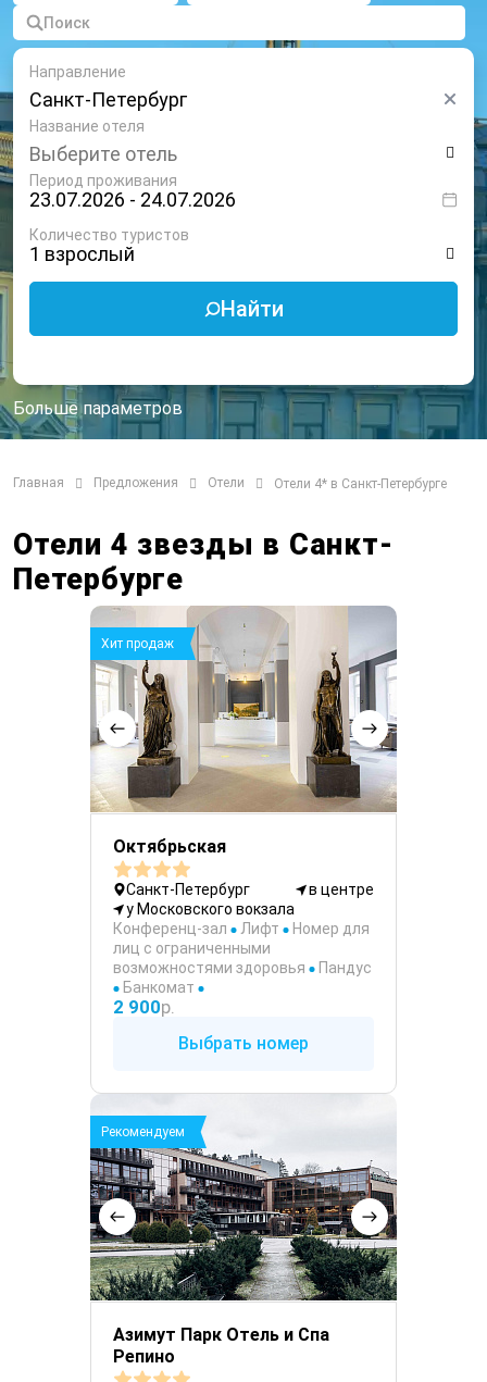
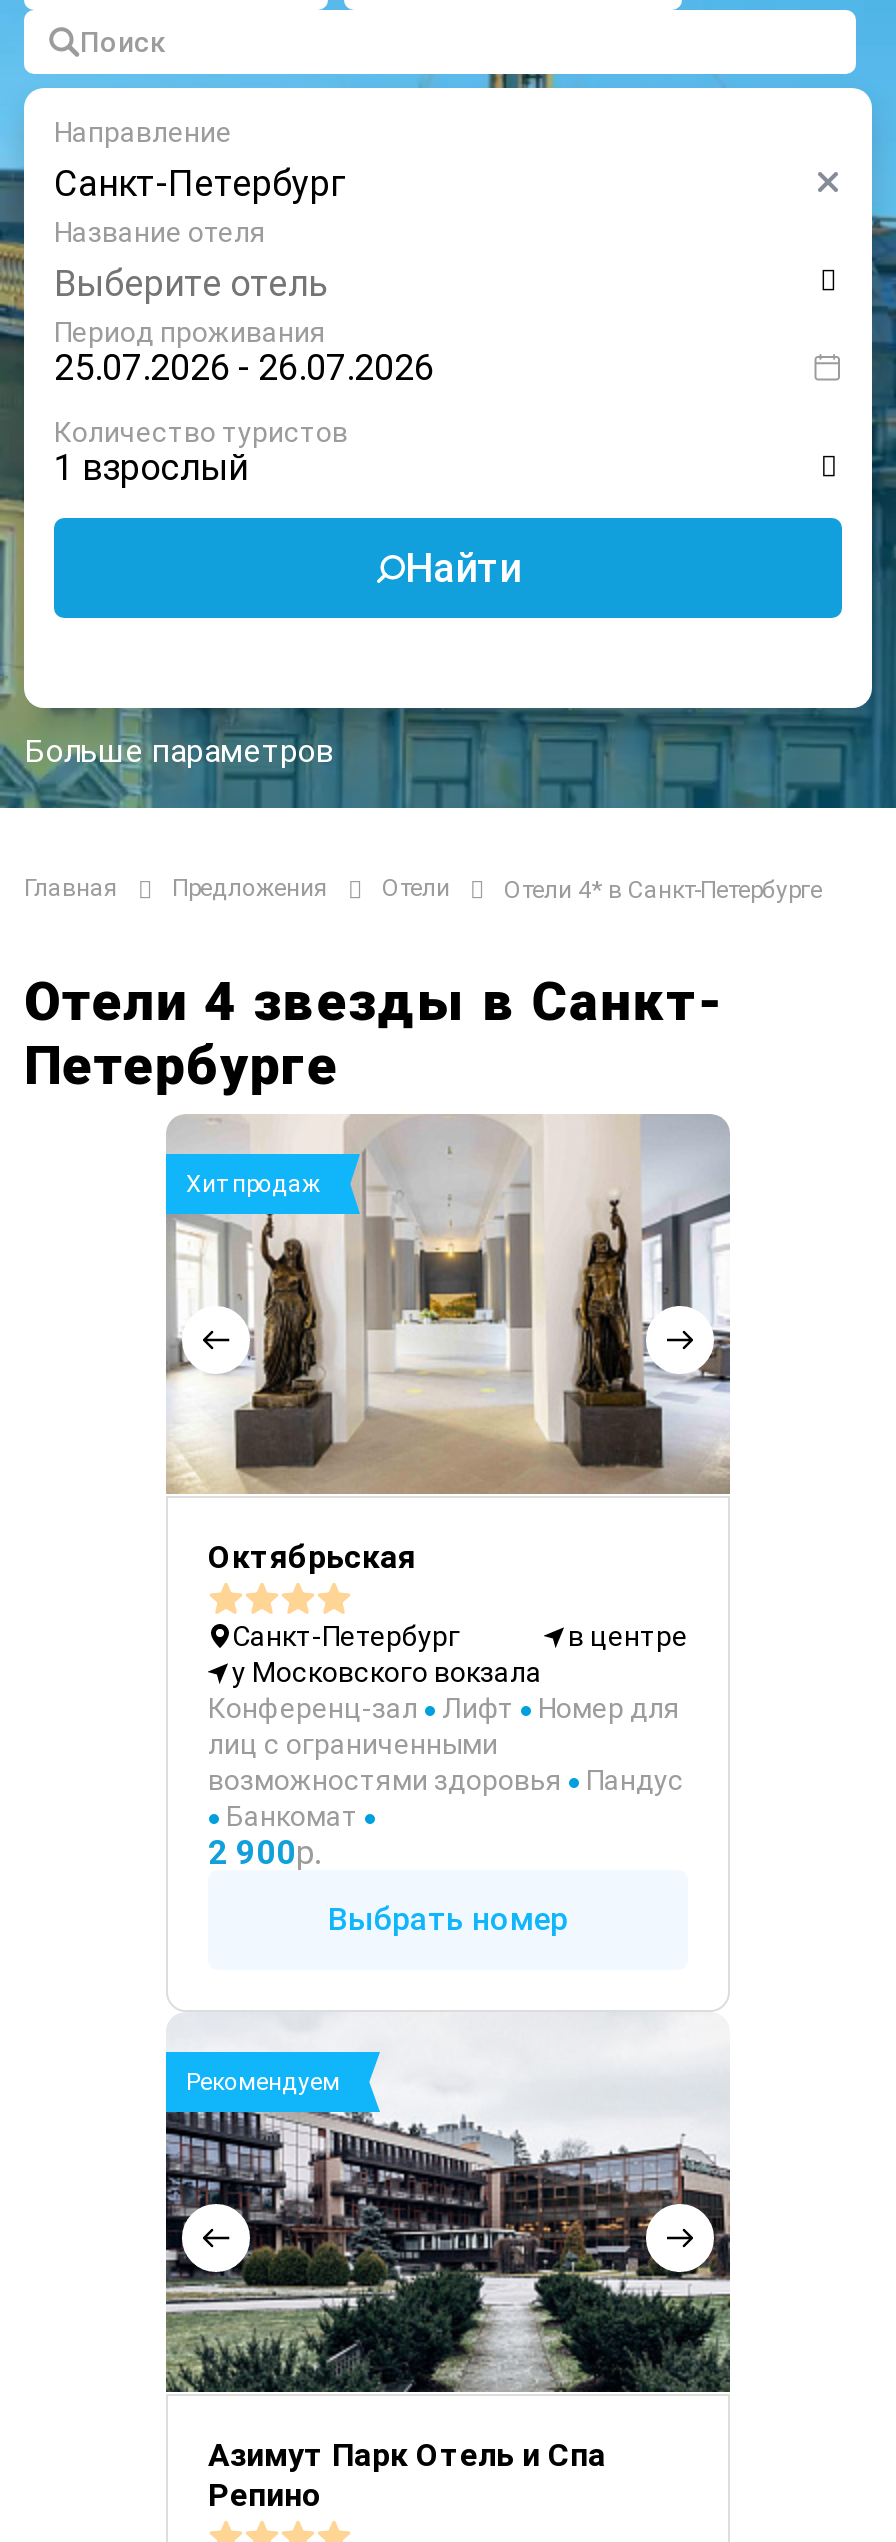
[29,188,236,210] 23.07.2026 - 24.07.2026 -> [54,345,434,387] 25.07.2026 - 26.07.2026

